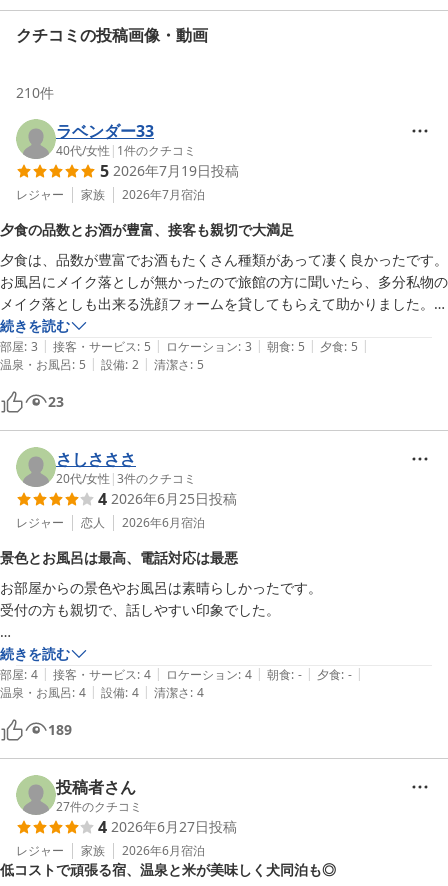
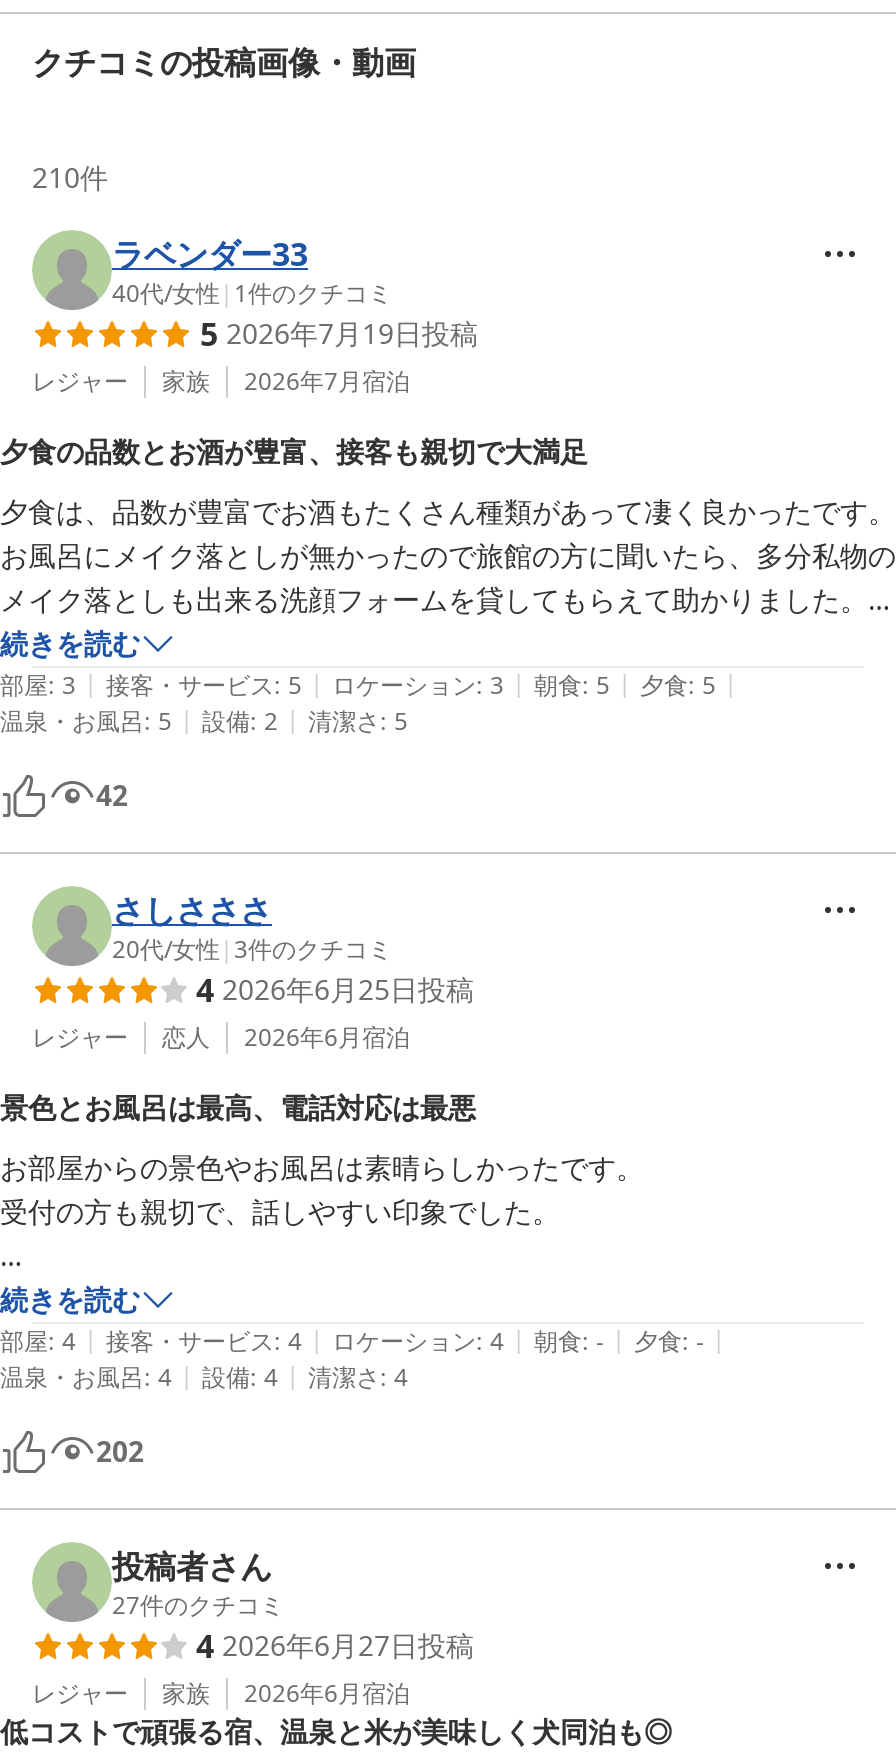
[48,392,64,411] 23 -> [96,776,128,814] 42
[48,720,72,739] 189 -> [96,1432,144,1470] 202

